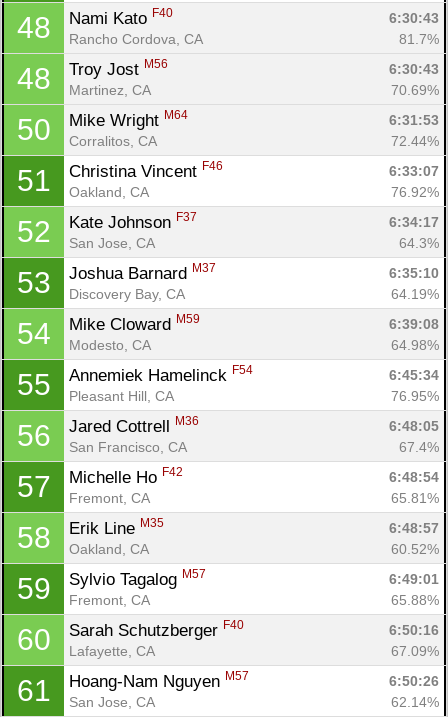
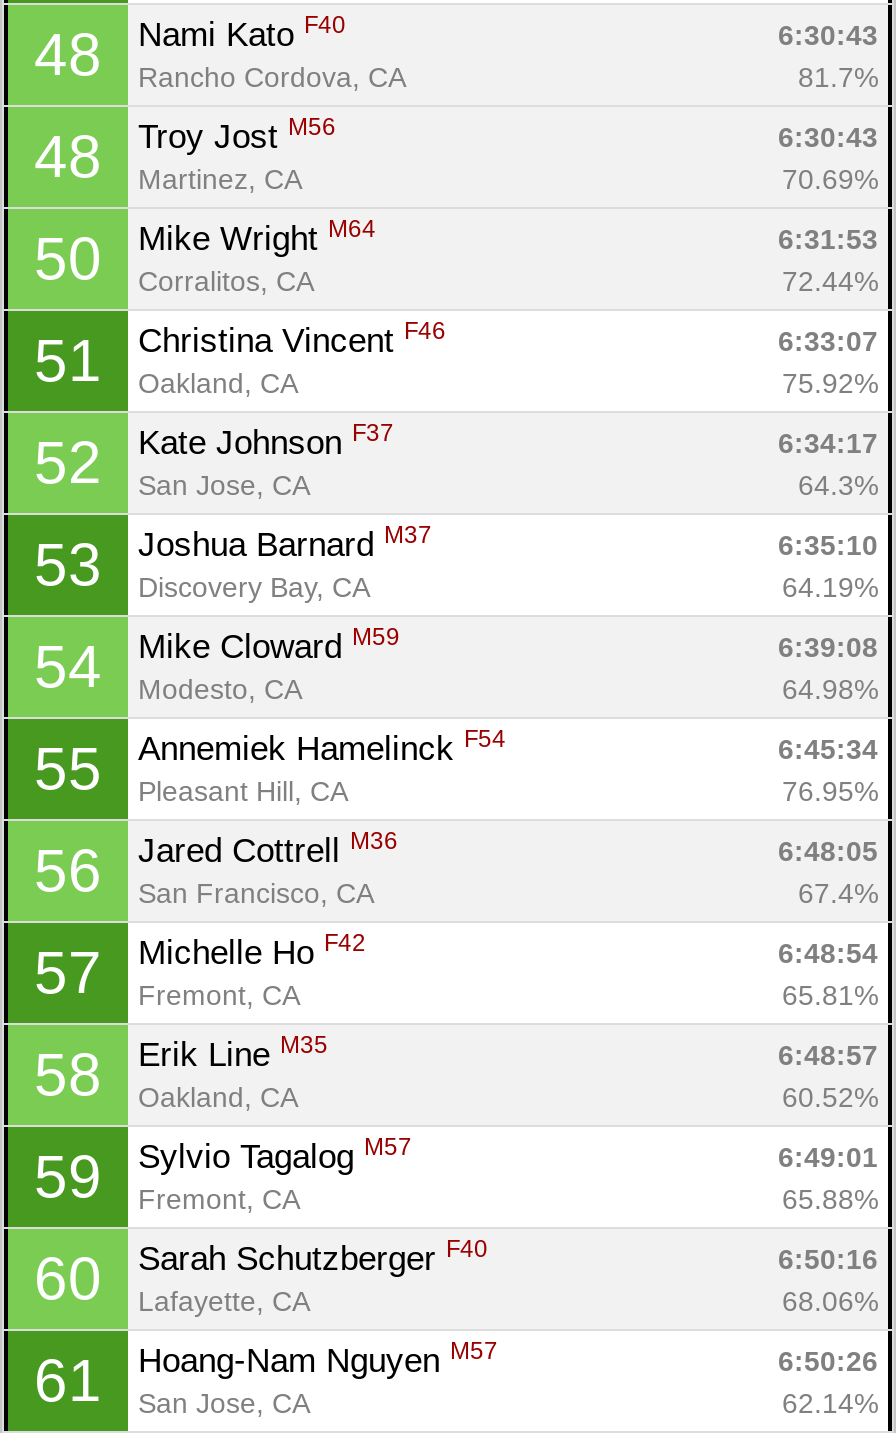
[391,184,439,200] 76.92% -> [782,367,878,399] 75.92%
[391,643,439,659] 67.09% -> [782,1285,878,1317] 68.06%

